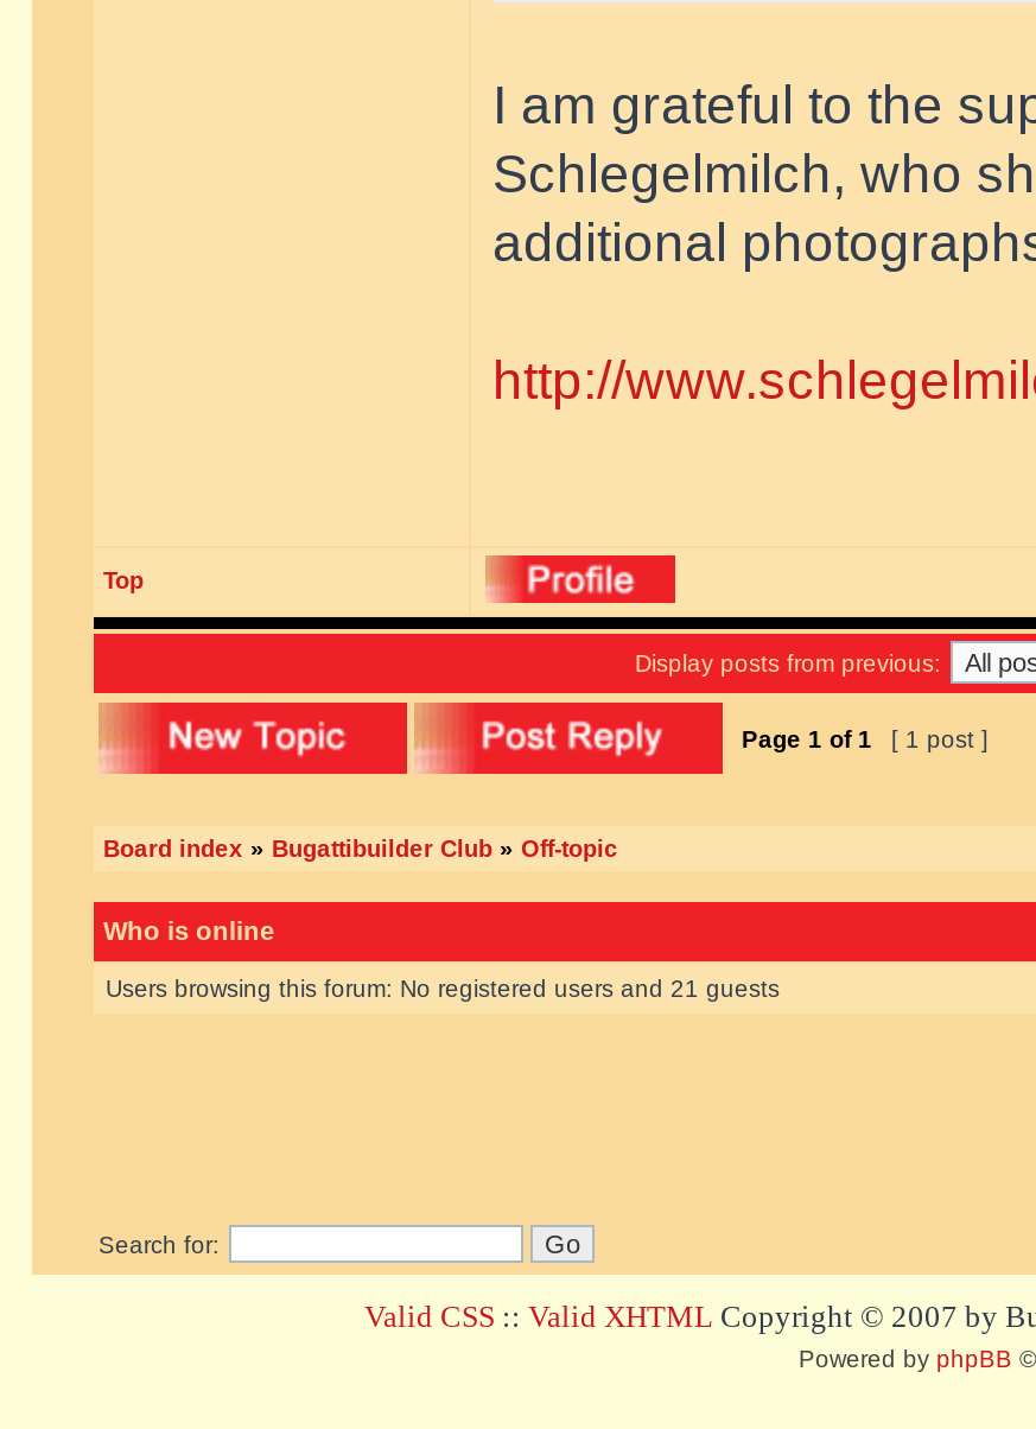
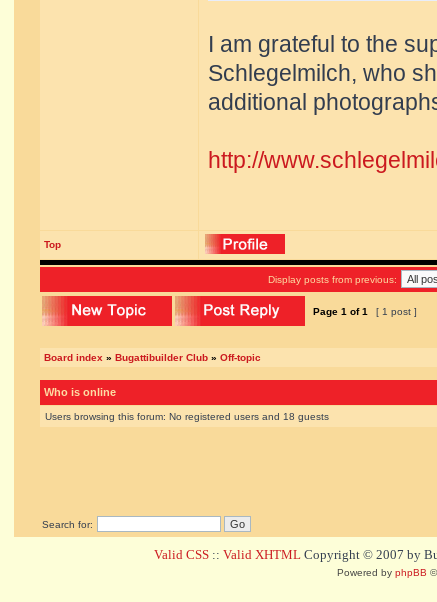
[106,976,780,1002] Users browsing this forum: No registered users and 21 guests -> [45,411,329,422] Users browsing this forum: No registered users and 18 guests

